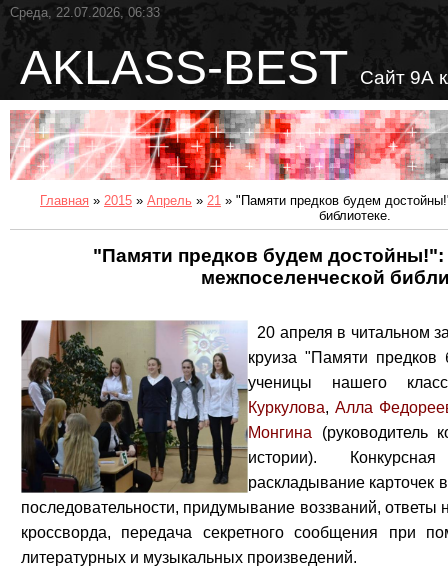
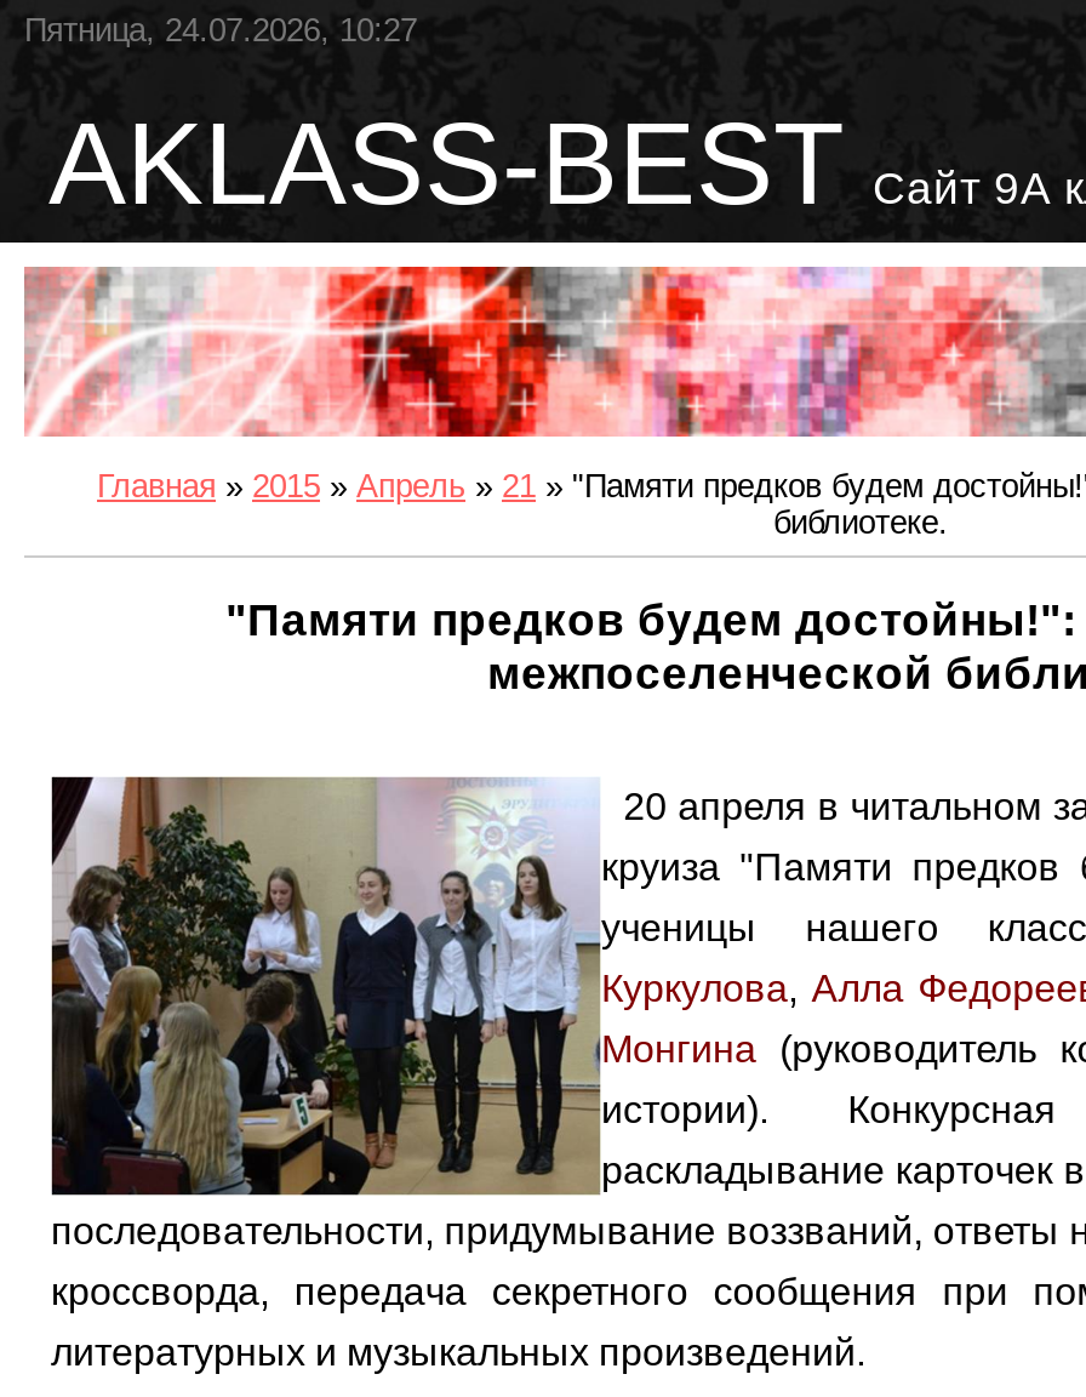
[10,5,160,20] Среда, 22.07.2026, 06:33 -> [24,12,417,49] Пятница, 24.07.2026, 10:27

